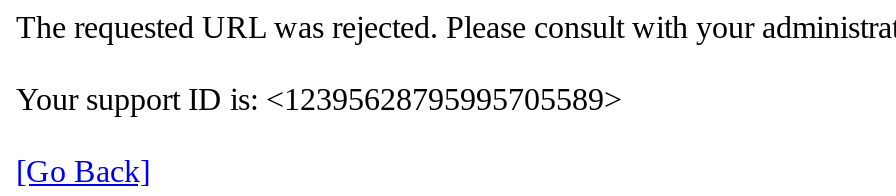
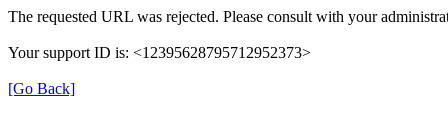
[16,82,622,116] Your support ID is: <12395628795995705589> -> [8,44,311,61] Your support ID is: <12395628795712952373>

